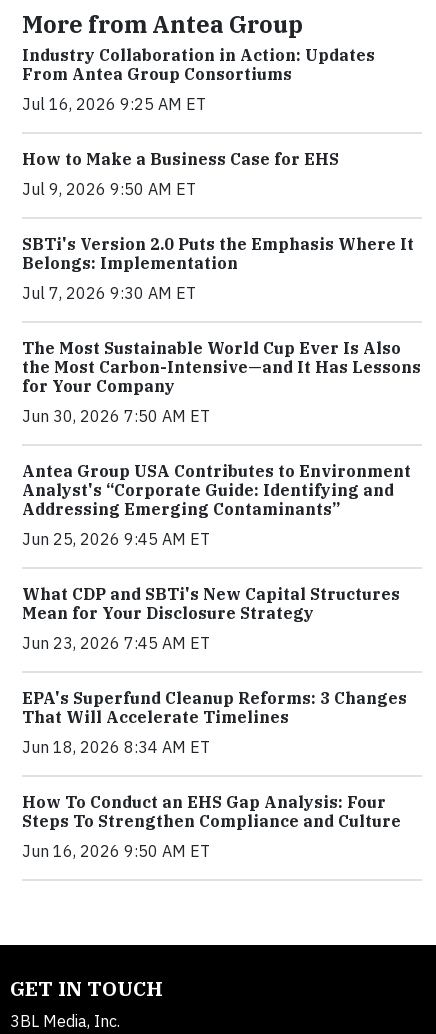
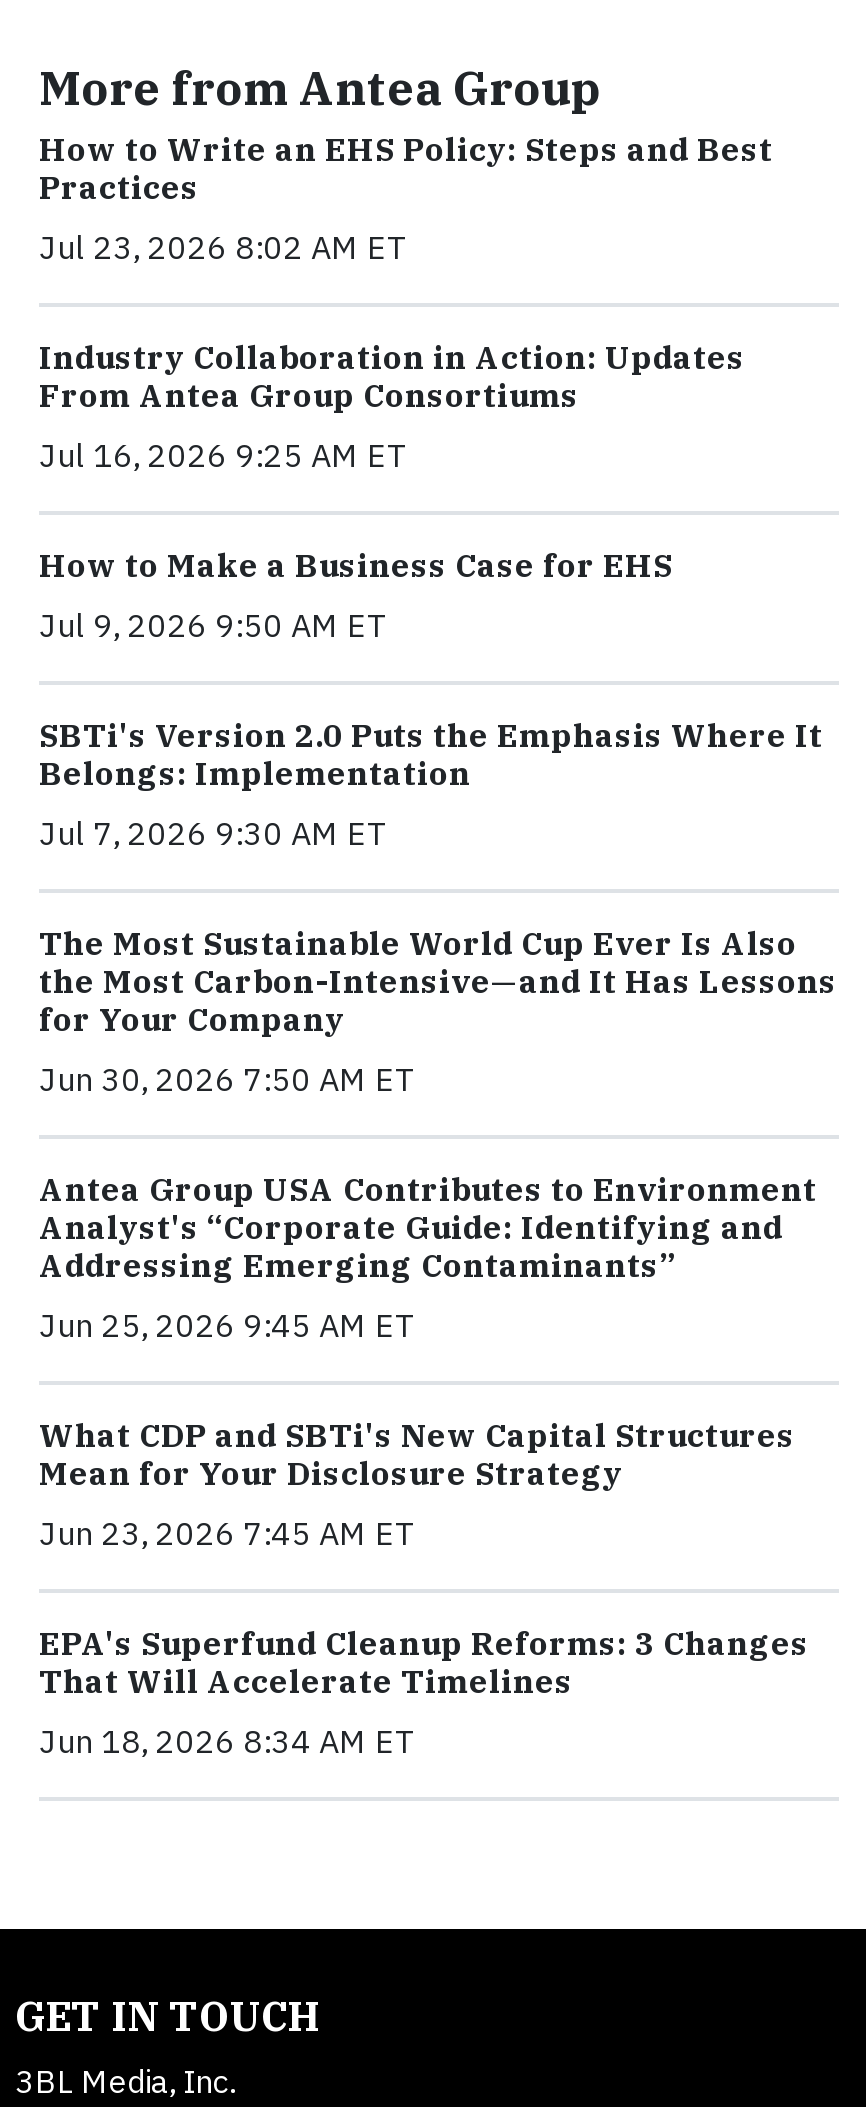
none -> [39,129,773,267] How to Write an EHS Policy: Steps and Best | Practices | Jul 23, 2026 8:02 AM ET
moved [22,45,421,757] -> [39,337,837,1761]: Industry Collaboration in Action: Updates | From Antea Group Consortiums | Jul 16, 2026 9:25 AM ET | ... | That Will Accelerate Timelines | Jun 18, 2026 8:34 AM ET
[22,792,401,861] How To Conduct an EHS Gap Analysis: Four | Steps To Strengthen Compliance and Culture | Jun 16, 2026 9:50 AM ET -> none

